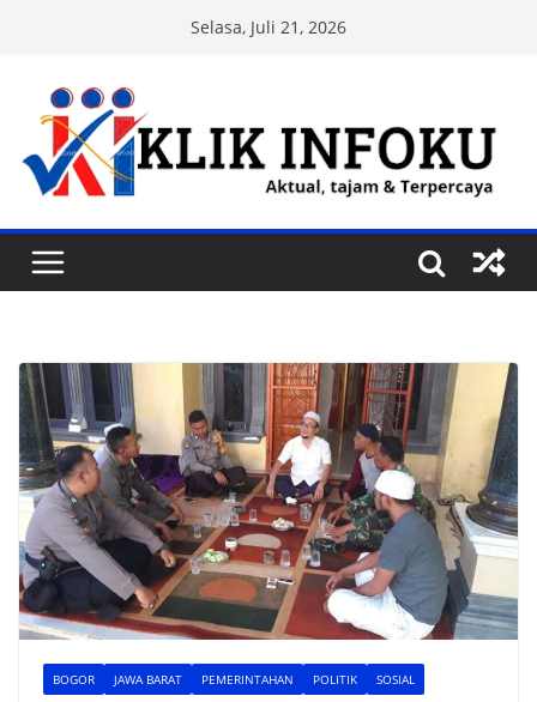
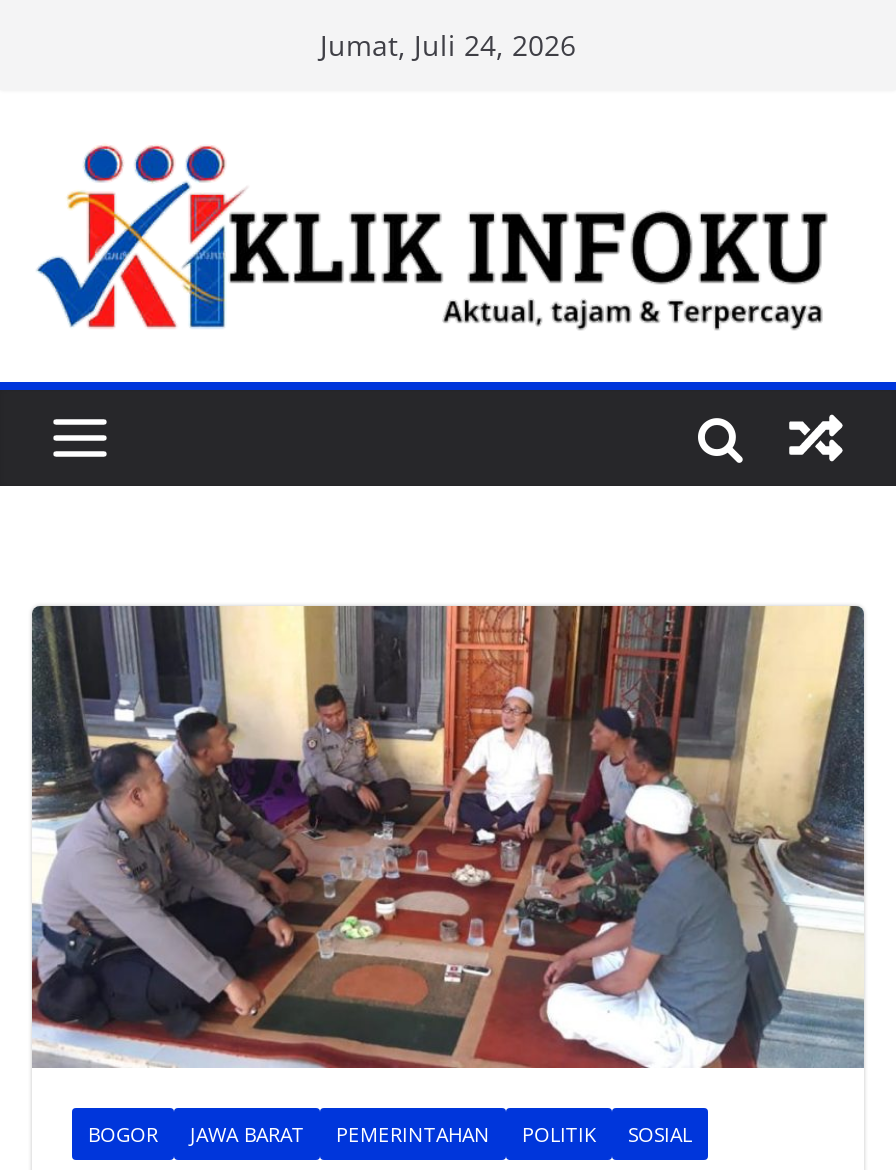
[191,16,346,38] Selasa, Juli 21, 2026 -> [320,26,576,64] Jumat, Juli 24, 2026

